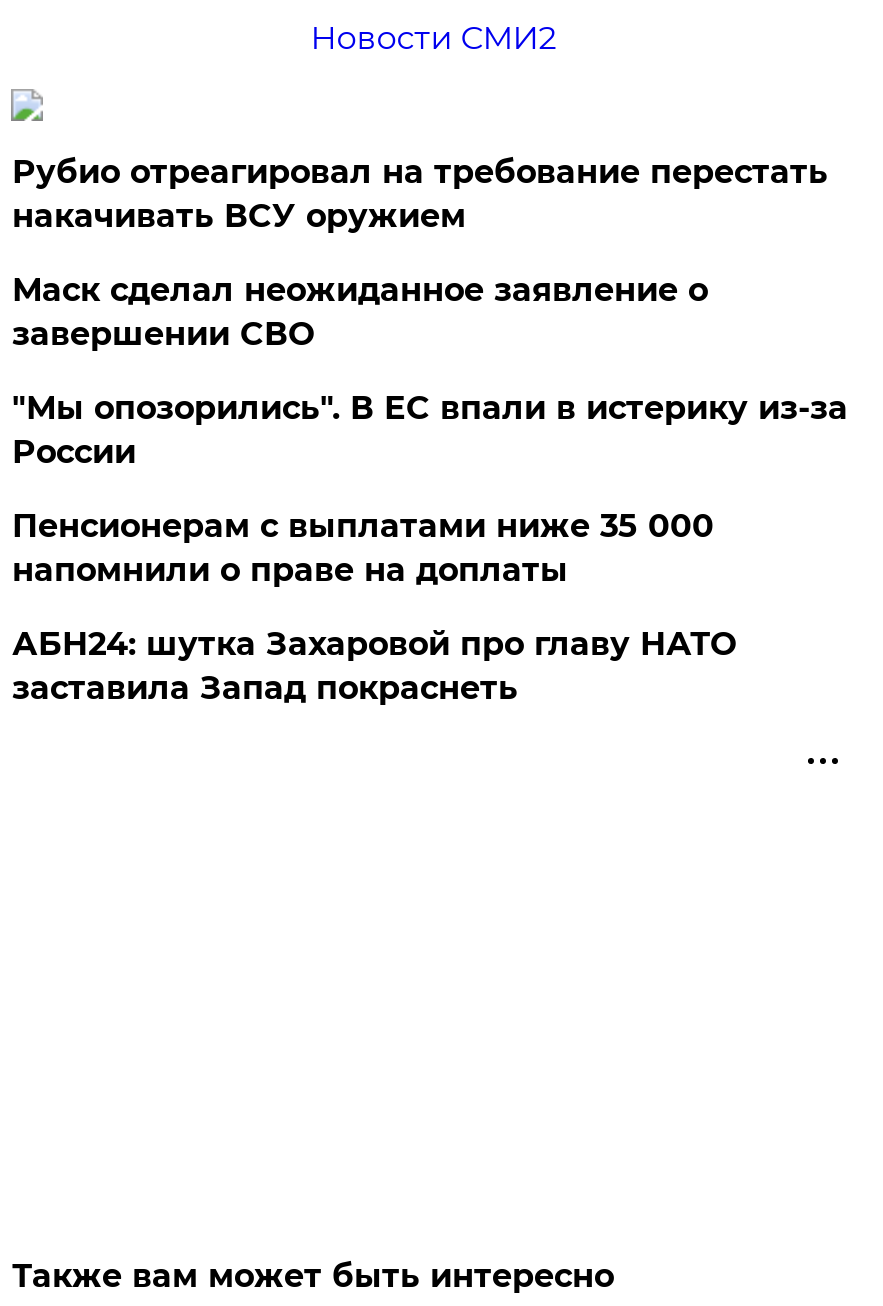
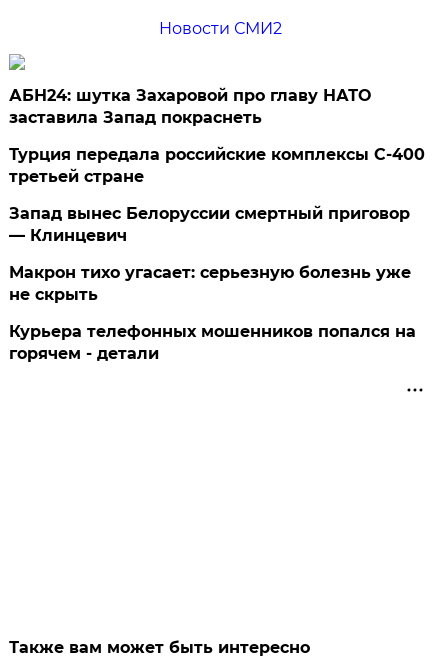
[12,154,848,590] Рубио отреагировал на требование перестать | накачивать ВСУ оружием | Маск сделал неожиданное заявление о | завершении СВО | "Мы опозорились". В ЕС впали в истерику из-за | России | Пенсионерам с выплатами ниже 35 000 | напомнили о праве на доплаты -> none
moved [12,626,736,708] -> [9,86,371,127]: АБН24: шутка Захаровой про главу НАТО | заставила Запад покраснеть
none -> [9,145,425,363] Турция передала российские комплексы С-400 | третьей стране | Запад вынес Белоруссии смертный приговор | — Клинцевич | Макрон тихо угасает: серьезную болезнь уже | не скрыть | Курьера телефонных мошенников попался на | горячем - детали

